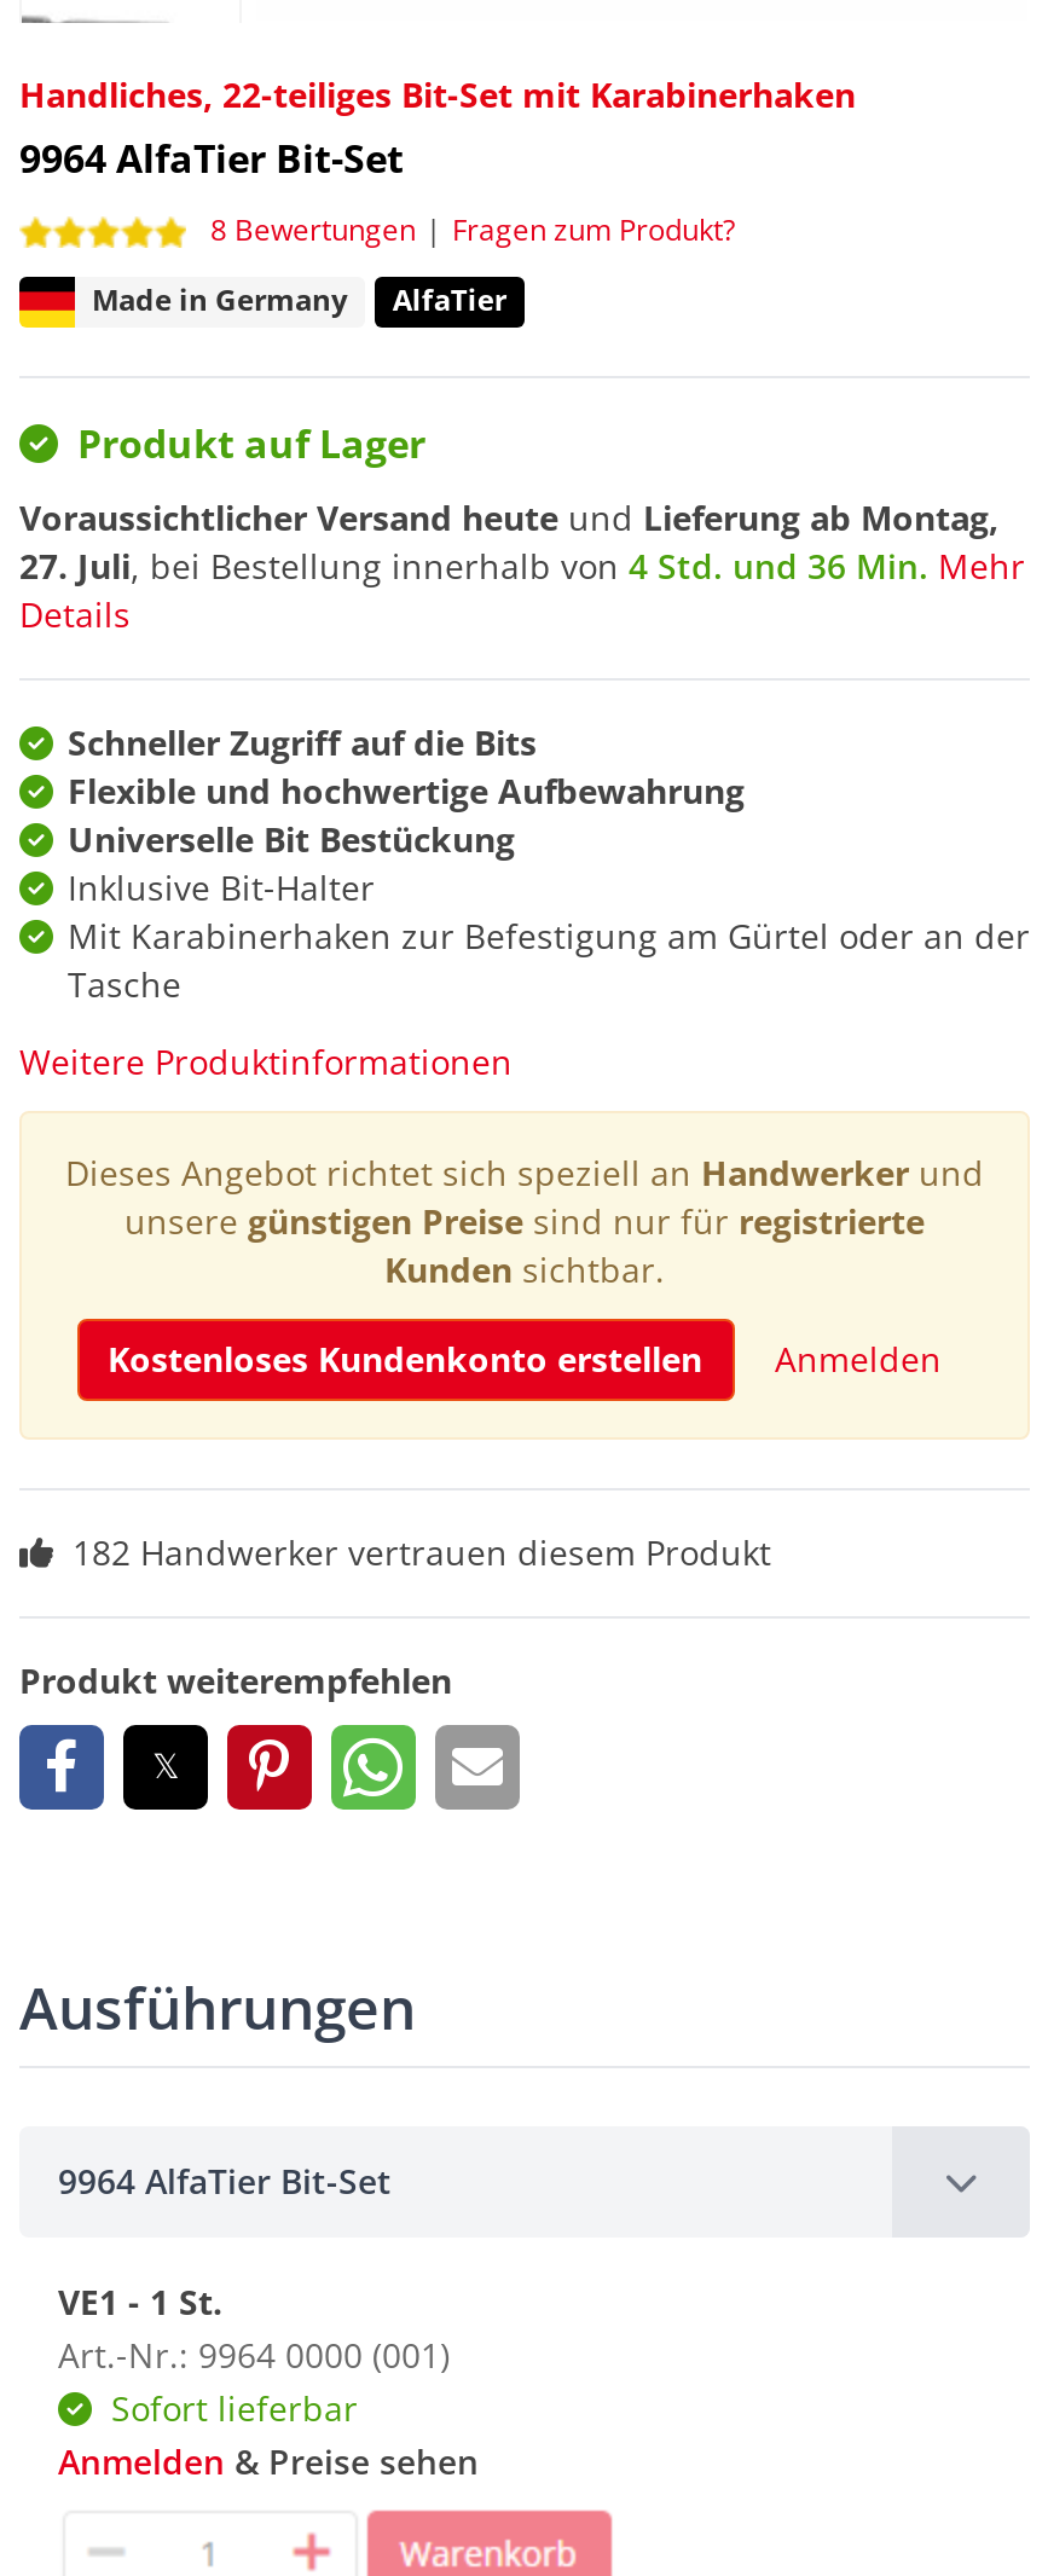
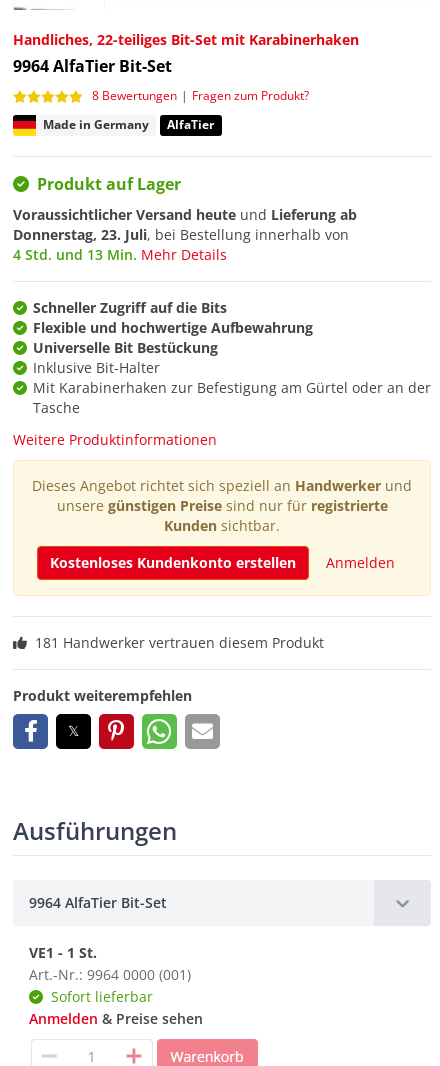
[19,496,1025,638] Voraussichtlicher Versand heute und Lieferung ab Montag, | 27. Juli, bei Bestellung innerhalb von 4 Std. und 36 Min. Mehr | Details -> [13,205,357,264] Voraussichtlicher Versand heute und Lieferung ab | Donnerstag, 23. Juli, bei Bestellung innerhalb von | 4 Std. und 13 Min. Mehr Details
[73,1530,771,1576] 182 Handwerker vertrauen diesem Produkt -> [35,633,324,652] 181 Handwerker vertrauen diesem Produkt

